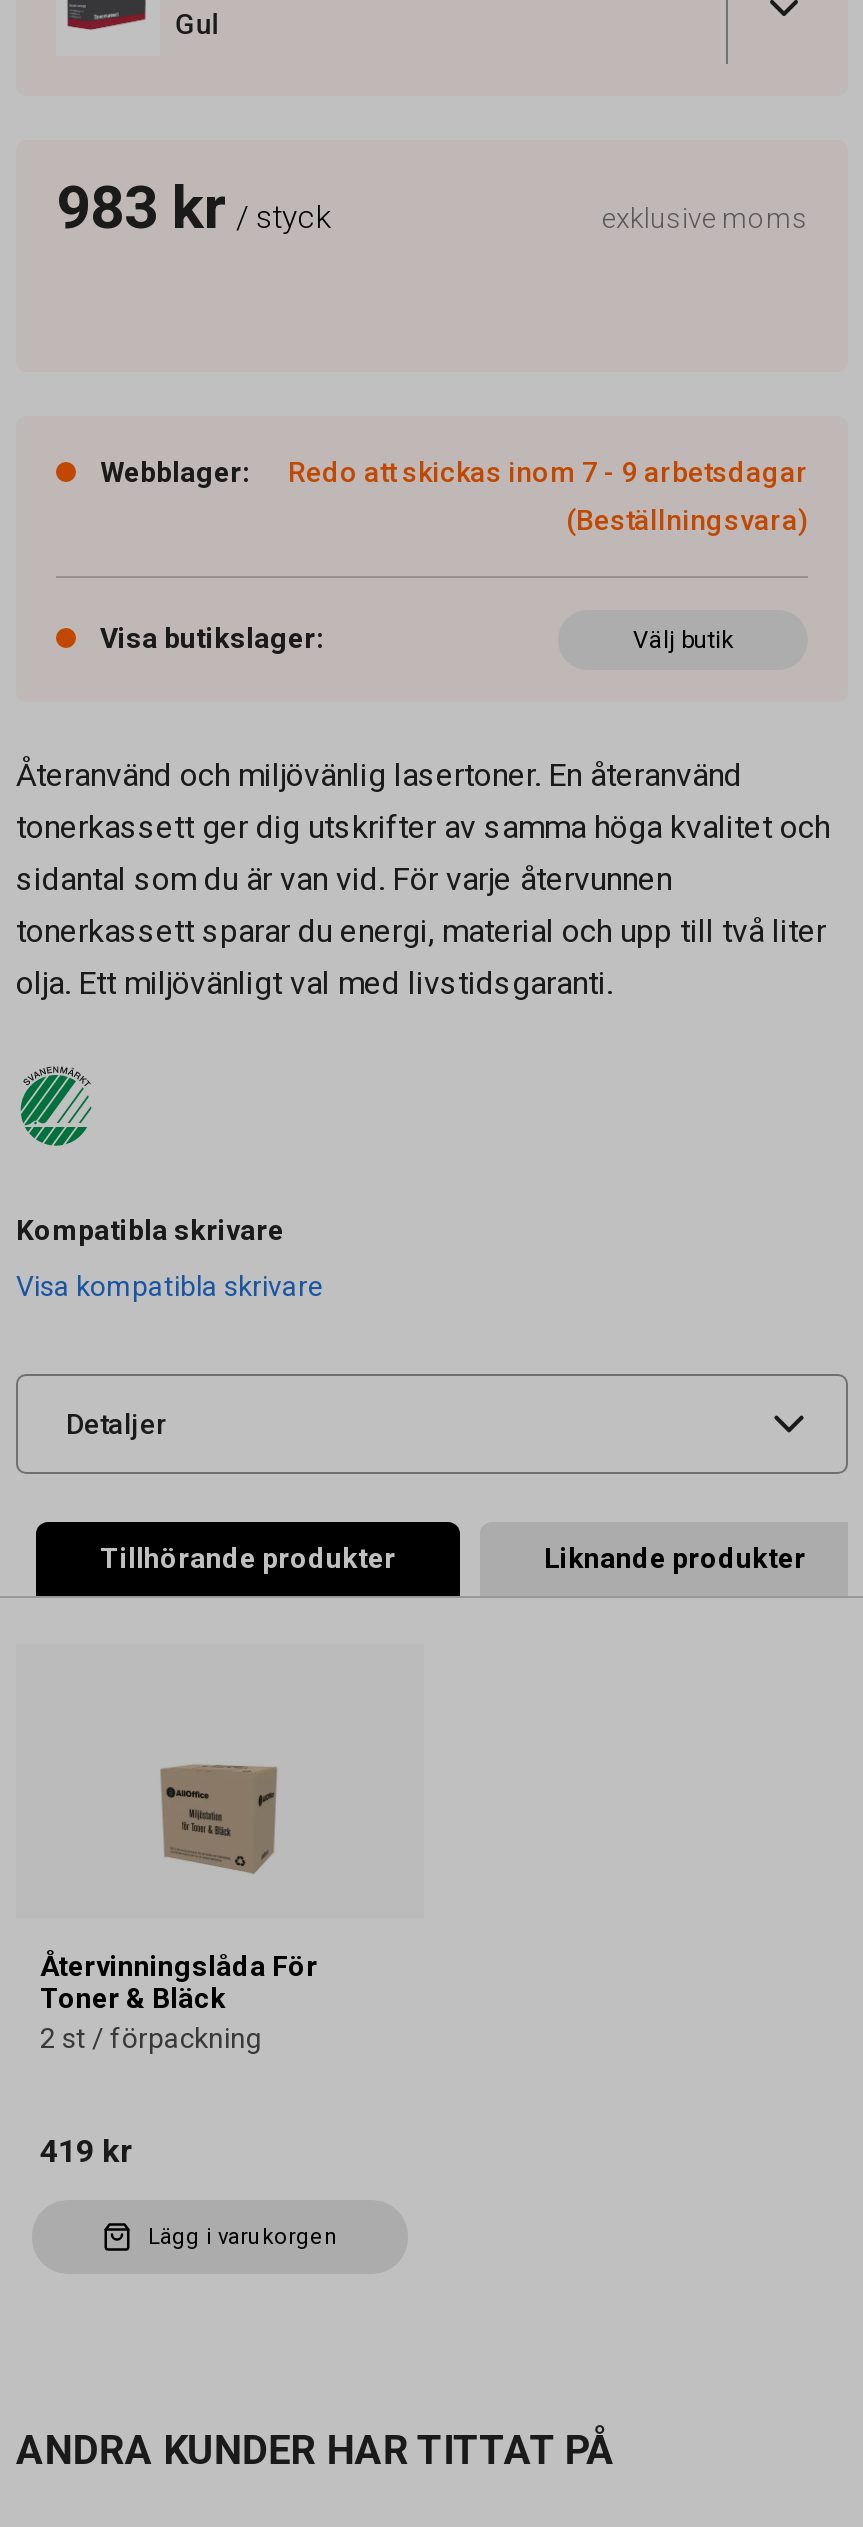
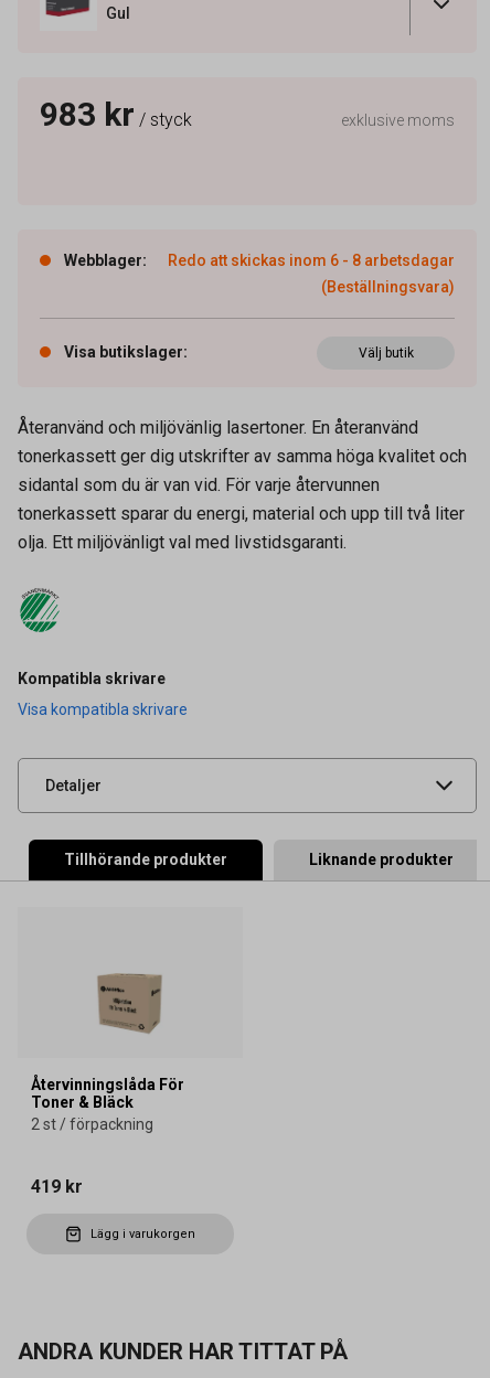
[288,456,808,488] Redo att skickas inom 7 - 9 arbetsdagar -> [168,251,455,269] Redo att skickas inom 6 - 8 arbetsdagar

